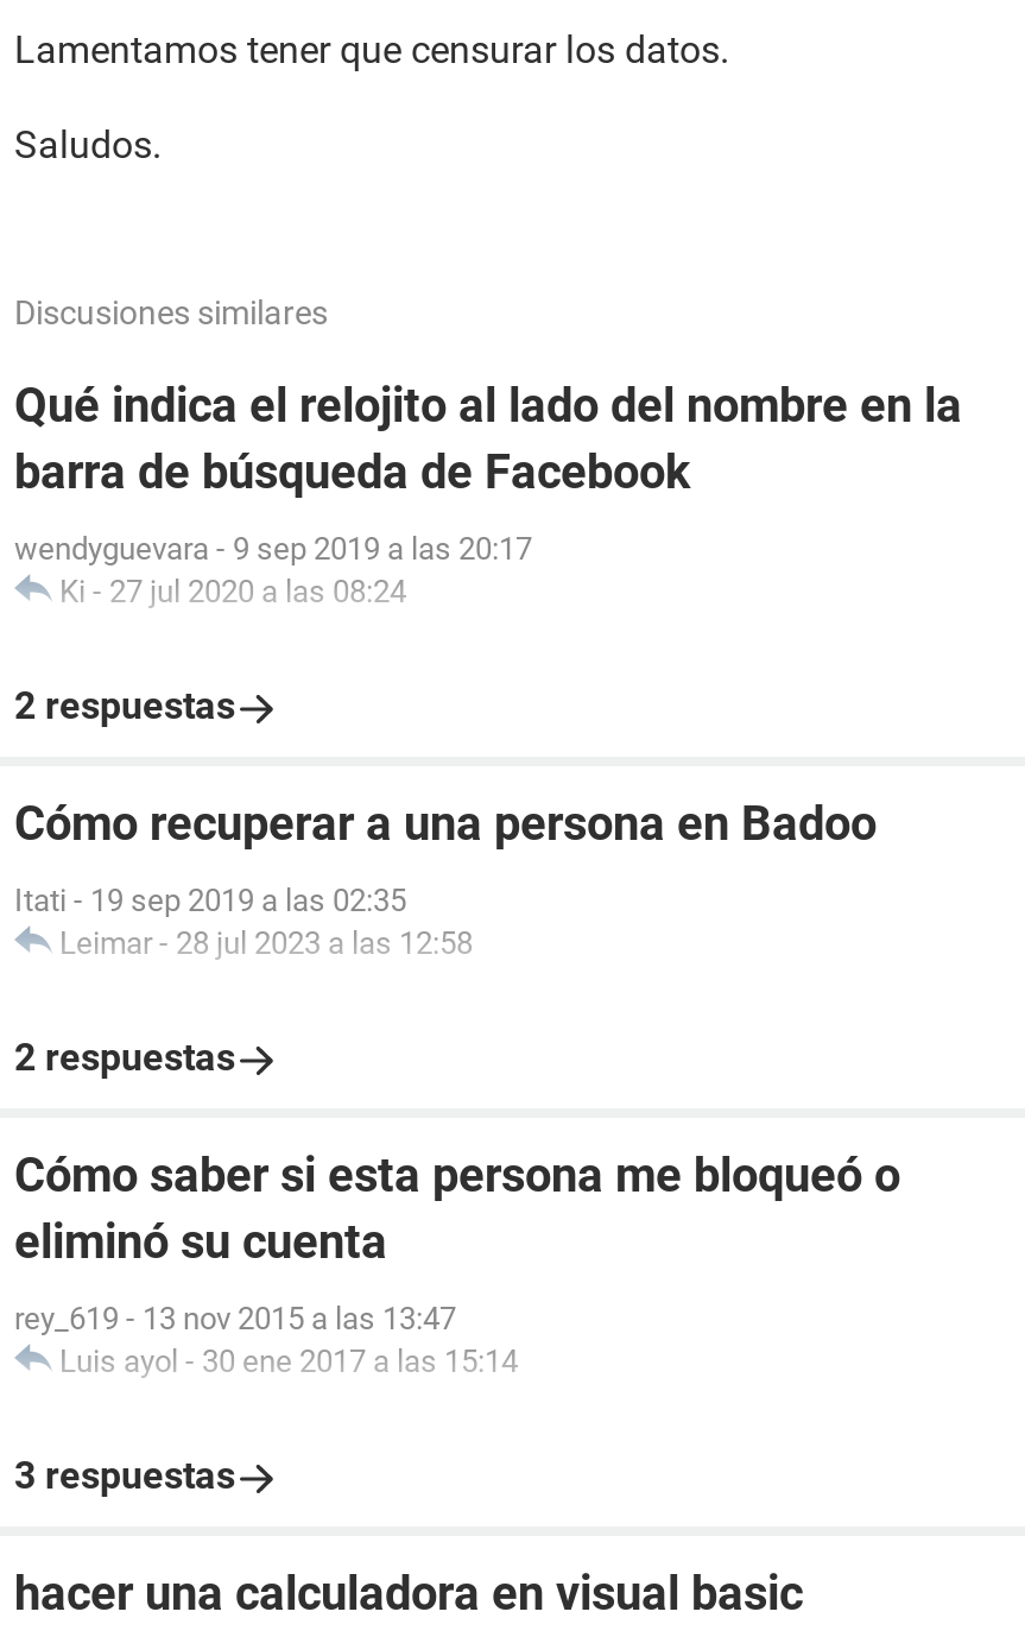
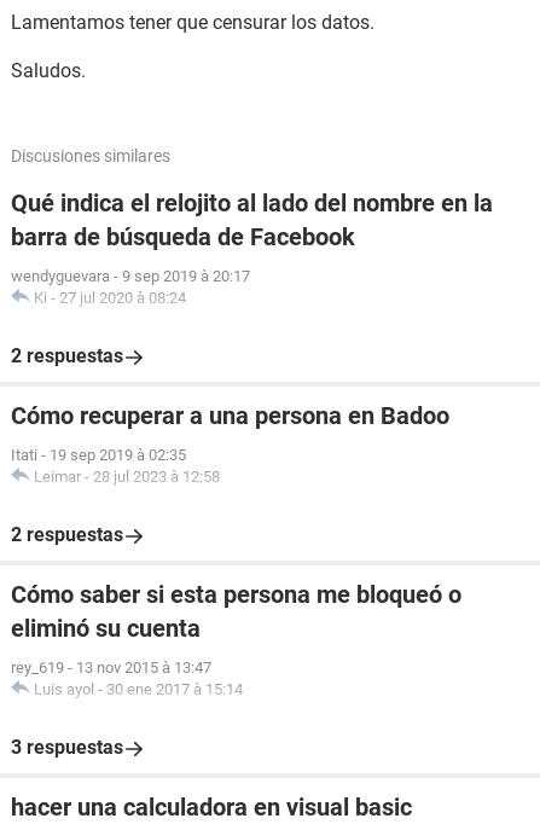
[14,531,532,609] wendyguevara - 9 sep 2019 a las 20:17 | Ki - 27 jul 2020 a las 08:24 -> [11,267,250,307] wendyguevara - 9 sep 2019 à 20:17 | Ki - 27 jul 2020 à 08:24
[14,883,473,961] Itati - 19 sep 2019 a las 02:35 | Leimar- 28 jul 2023 a las 12:58 -> [11,446,220,486] Itati - 19 sep 2019 à 02:35 | Leimar- 28 jul 2023 à 12:58
[14,1301,518,1379] rey_619 - 13 nov 2015 a las 13:47 | Luis ayol - 30 ene 2017 a las 15:14 -> [11,658,243,698] rey_619 - 13 nov 2015 à 13:47 | Luis ayol - 30 ene 2017 à 15:14

